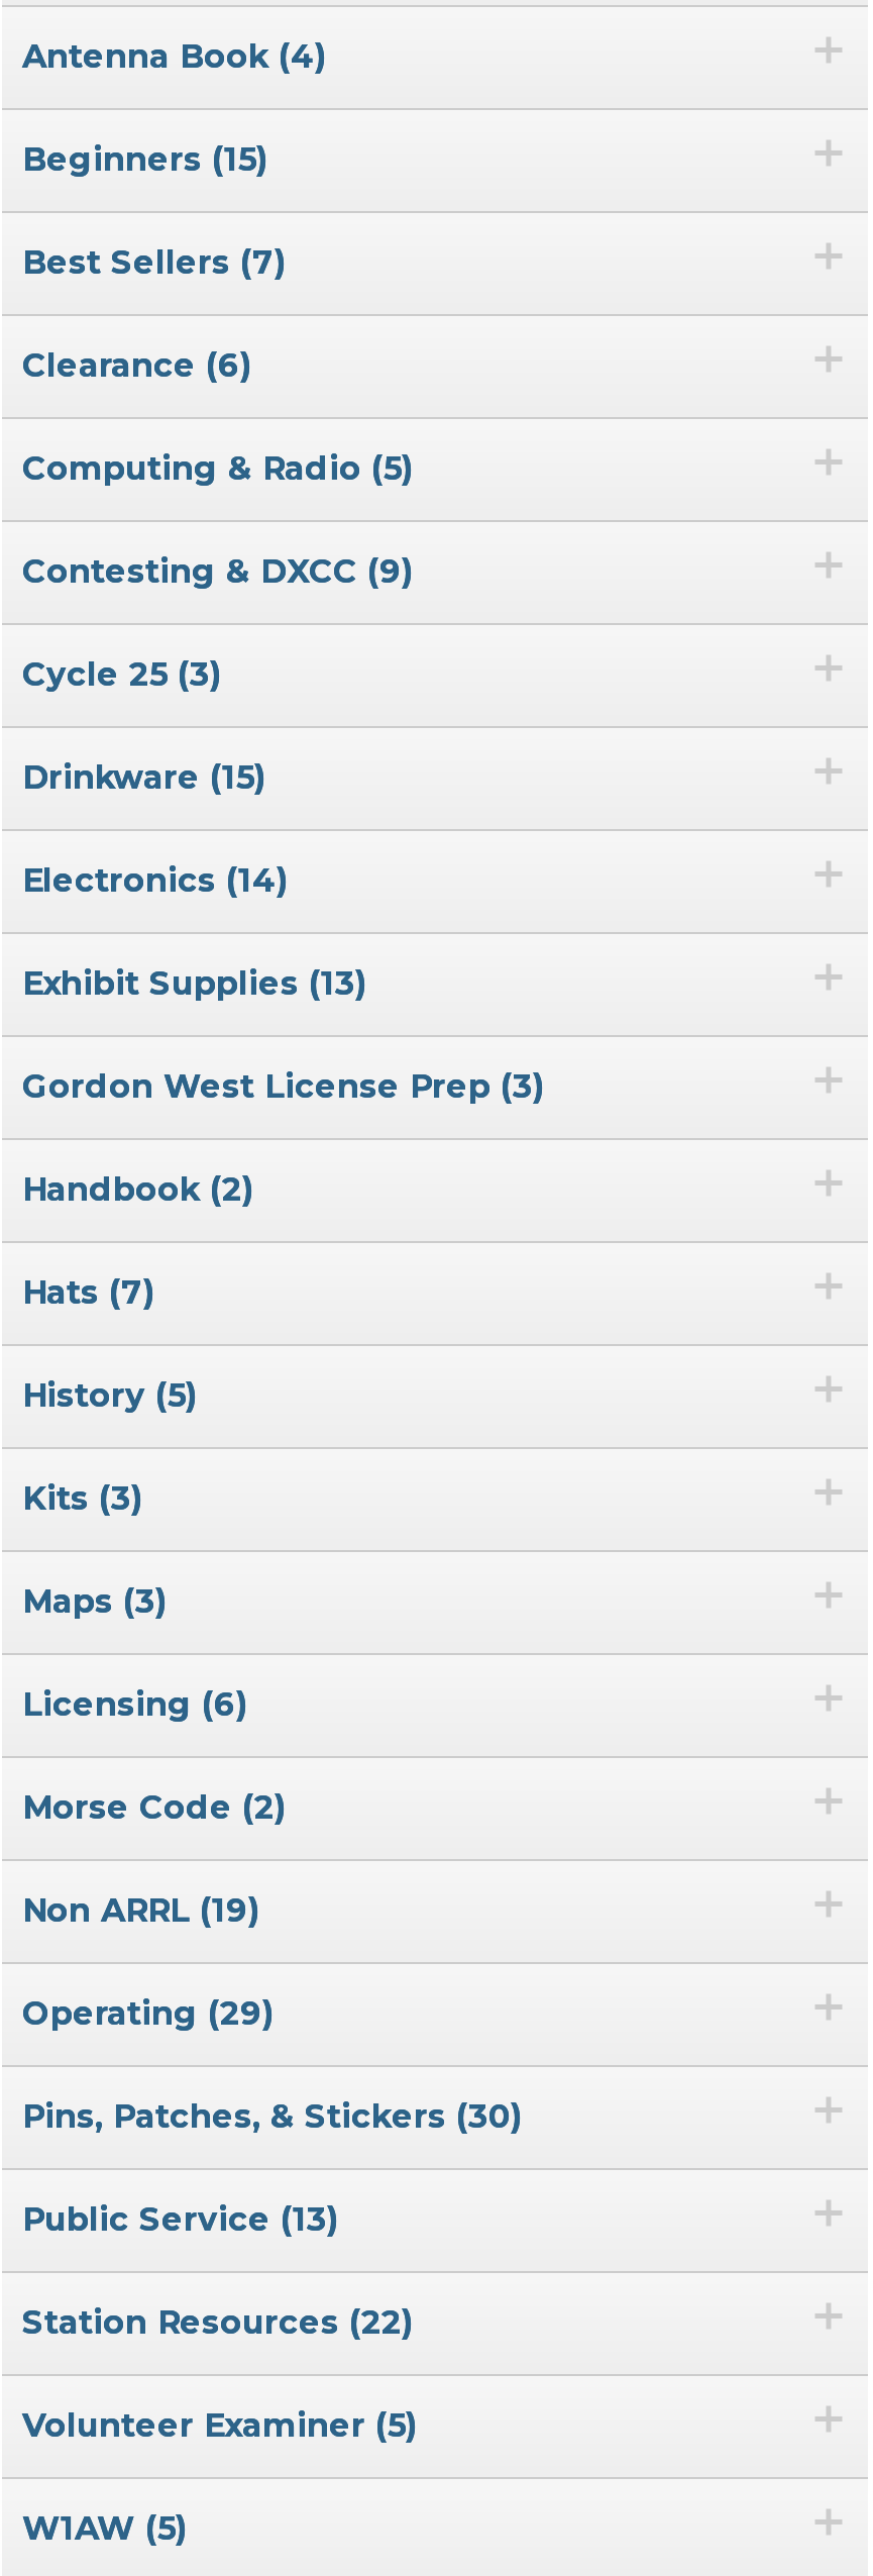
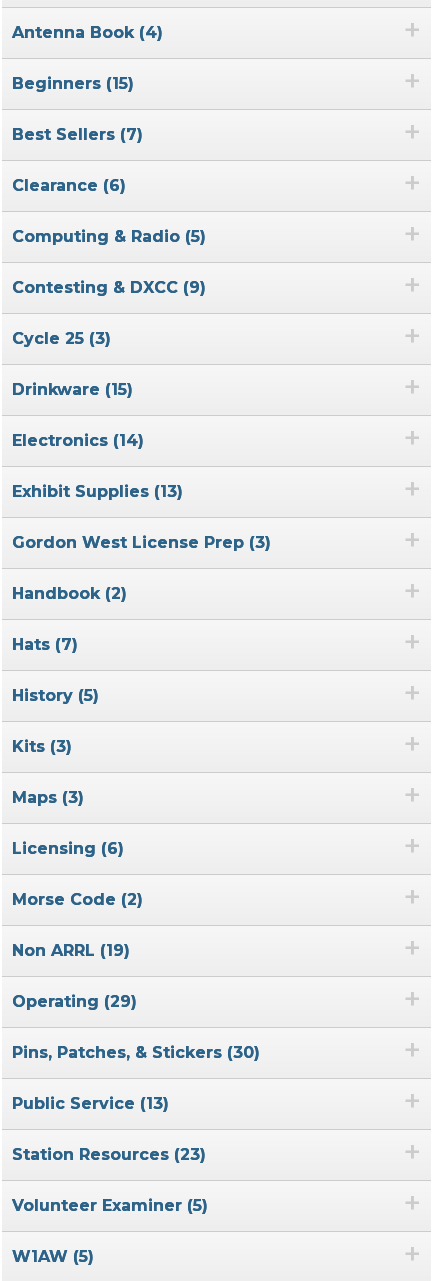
[22,2303,414,2342] Station Resources (22) -> [12,1145,206,1164] Station Resources (23)

